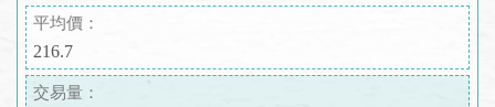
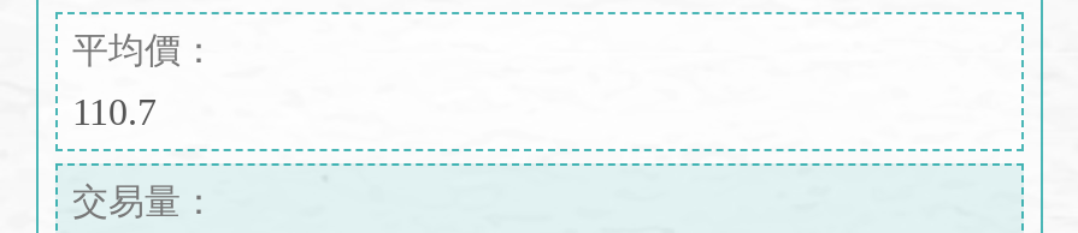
[33,41,73,60] 216.7 -> [72,90,157,131] 110.7

